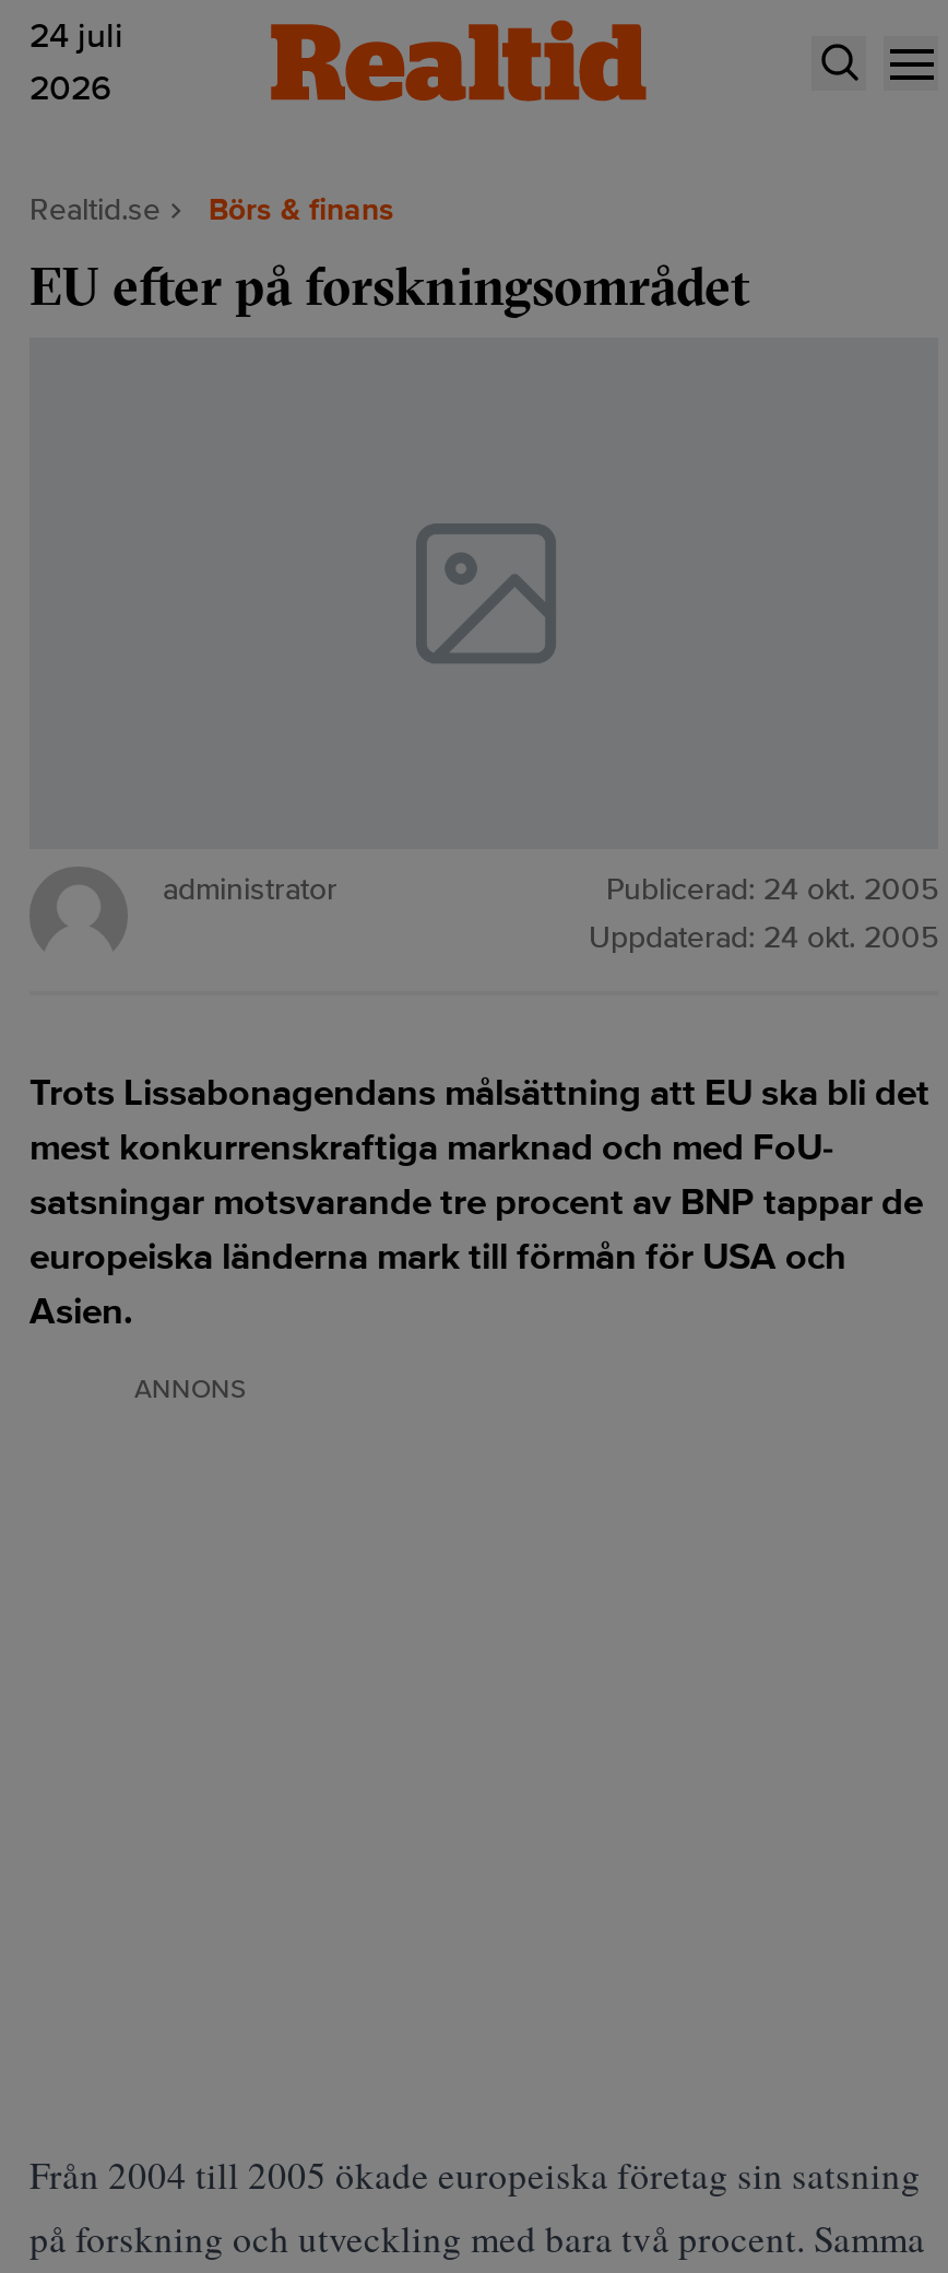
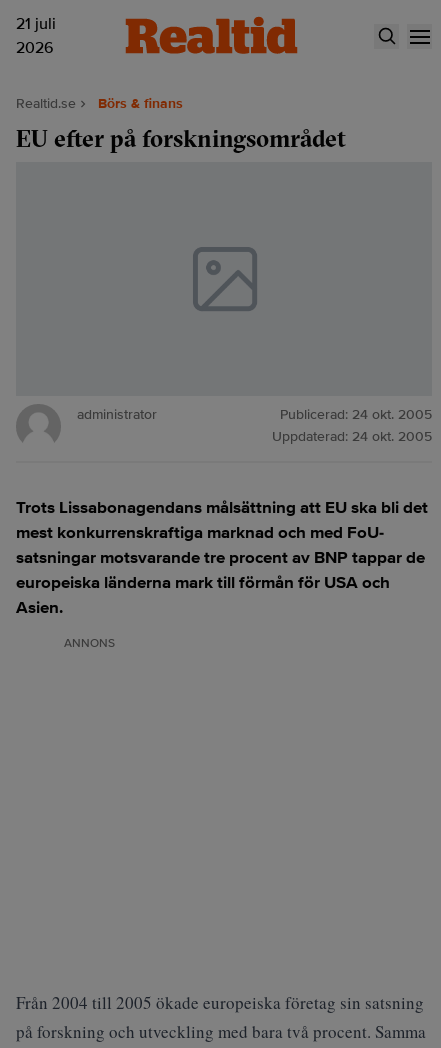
[29,14,123,58] 24 juli -> [16,14,56,34] 21 juli

